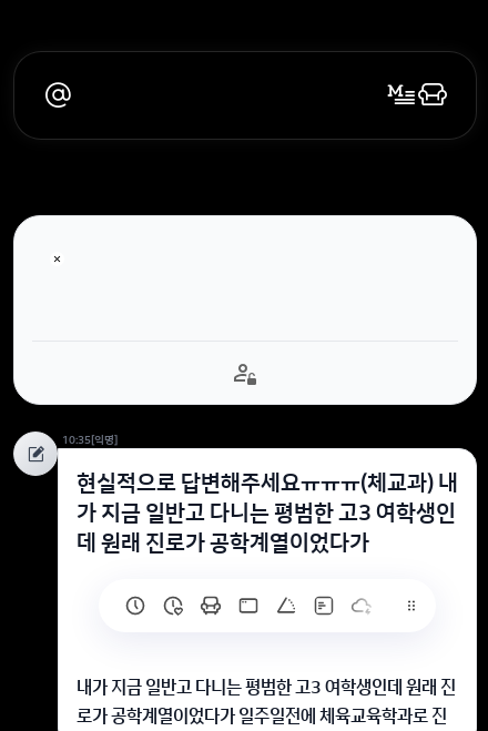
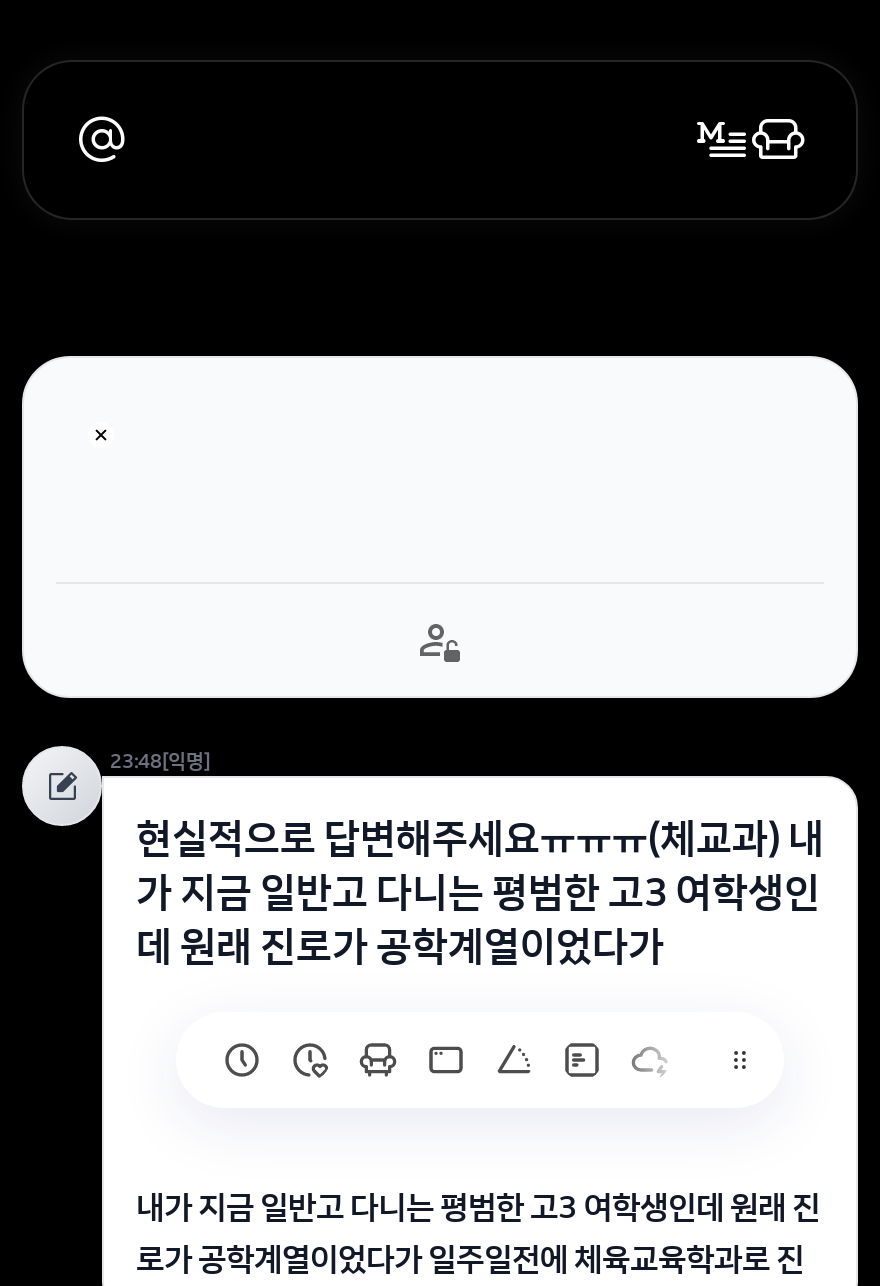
[62,433,118,447] 10:35[익명] -> [110,748,210,774] 23:48[익명]

